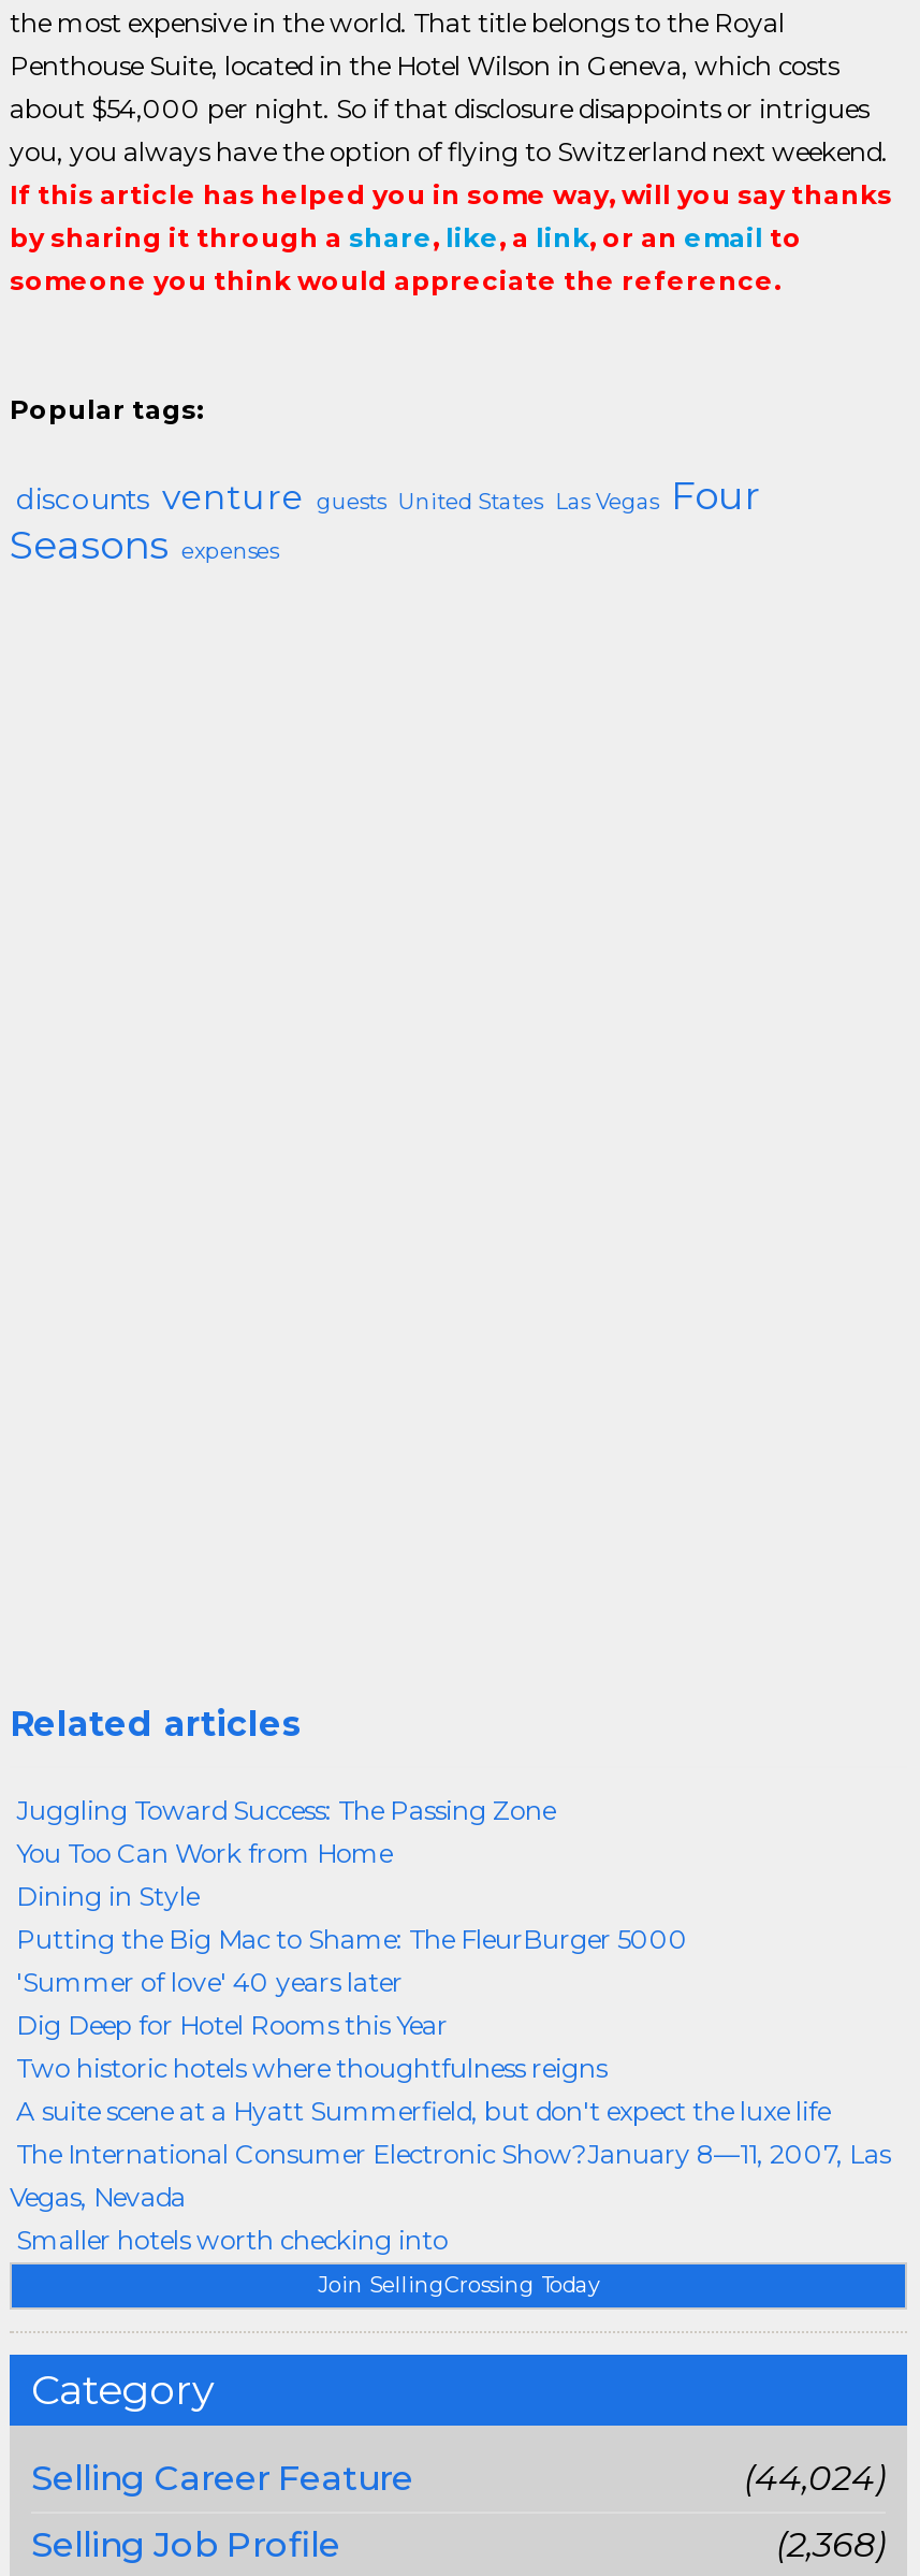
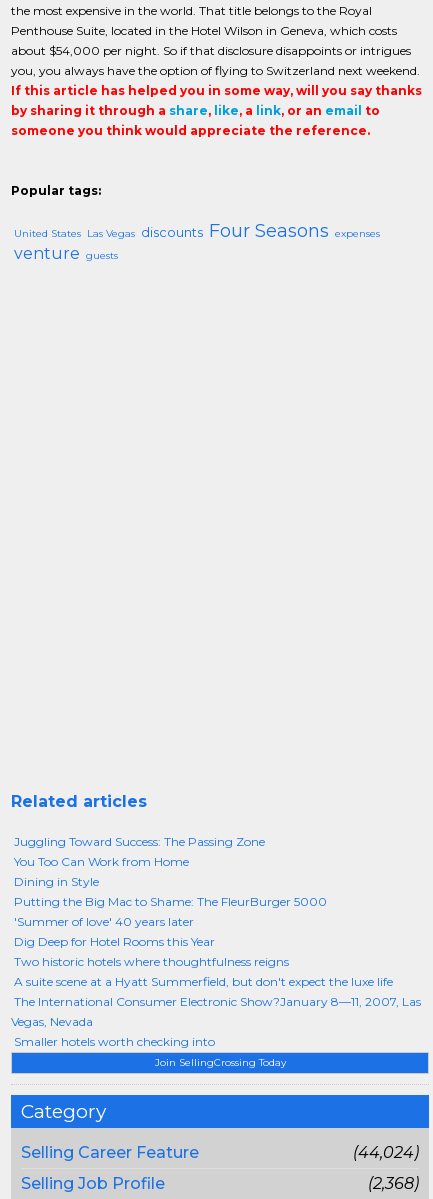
[10,473,759,569] discounts venture guests United States Las Vegas Four | Seasons expenses -> [14,220,380,263] United States Las Vegas discounts Four Seasons expenses | venture guests

